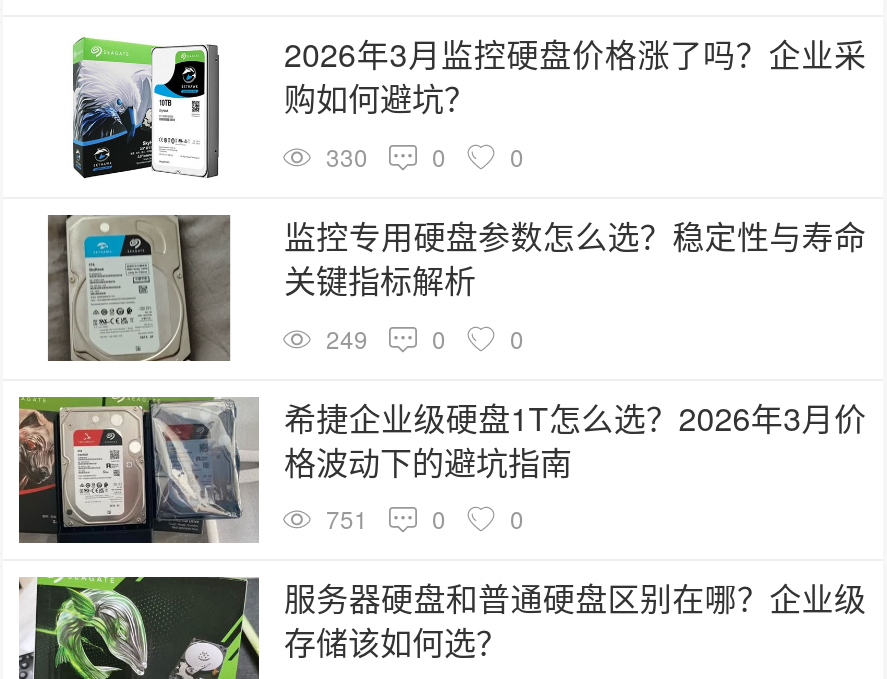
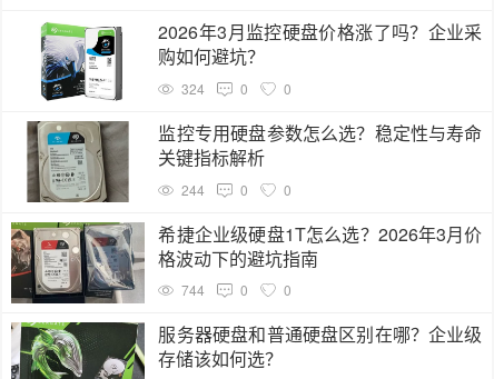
[326,138,524,172] 330 0 0 -> [182,79,292,97] 324 0 0
[326,320,524,354] 249 0 0 -> [182,180,292,199] 244 0 0
[326,502,524,536] 751 0 0 -> [182,281,292,299] 744 0 0

